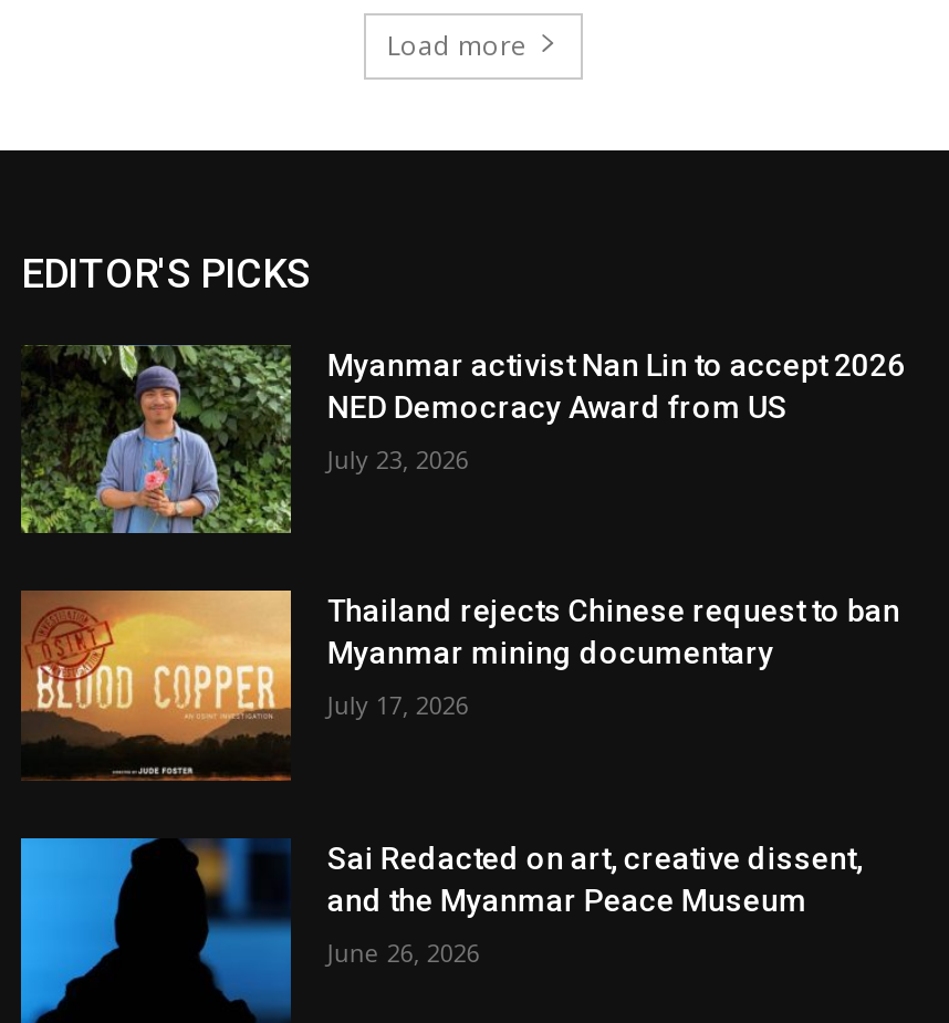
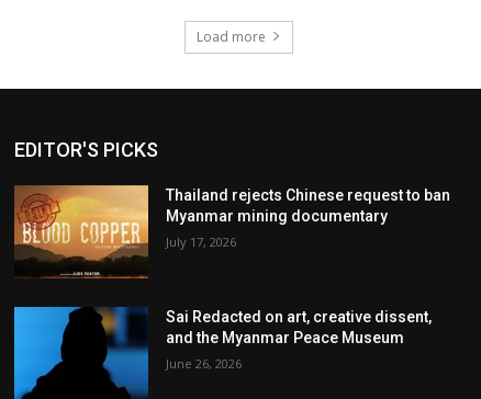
[19,345,905,535] [image] | Myanmar activist Nan Lin to accept 2026 | NED Democracy Award from US | July 23, 2026 -> none

